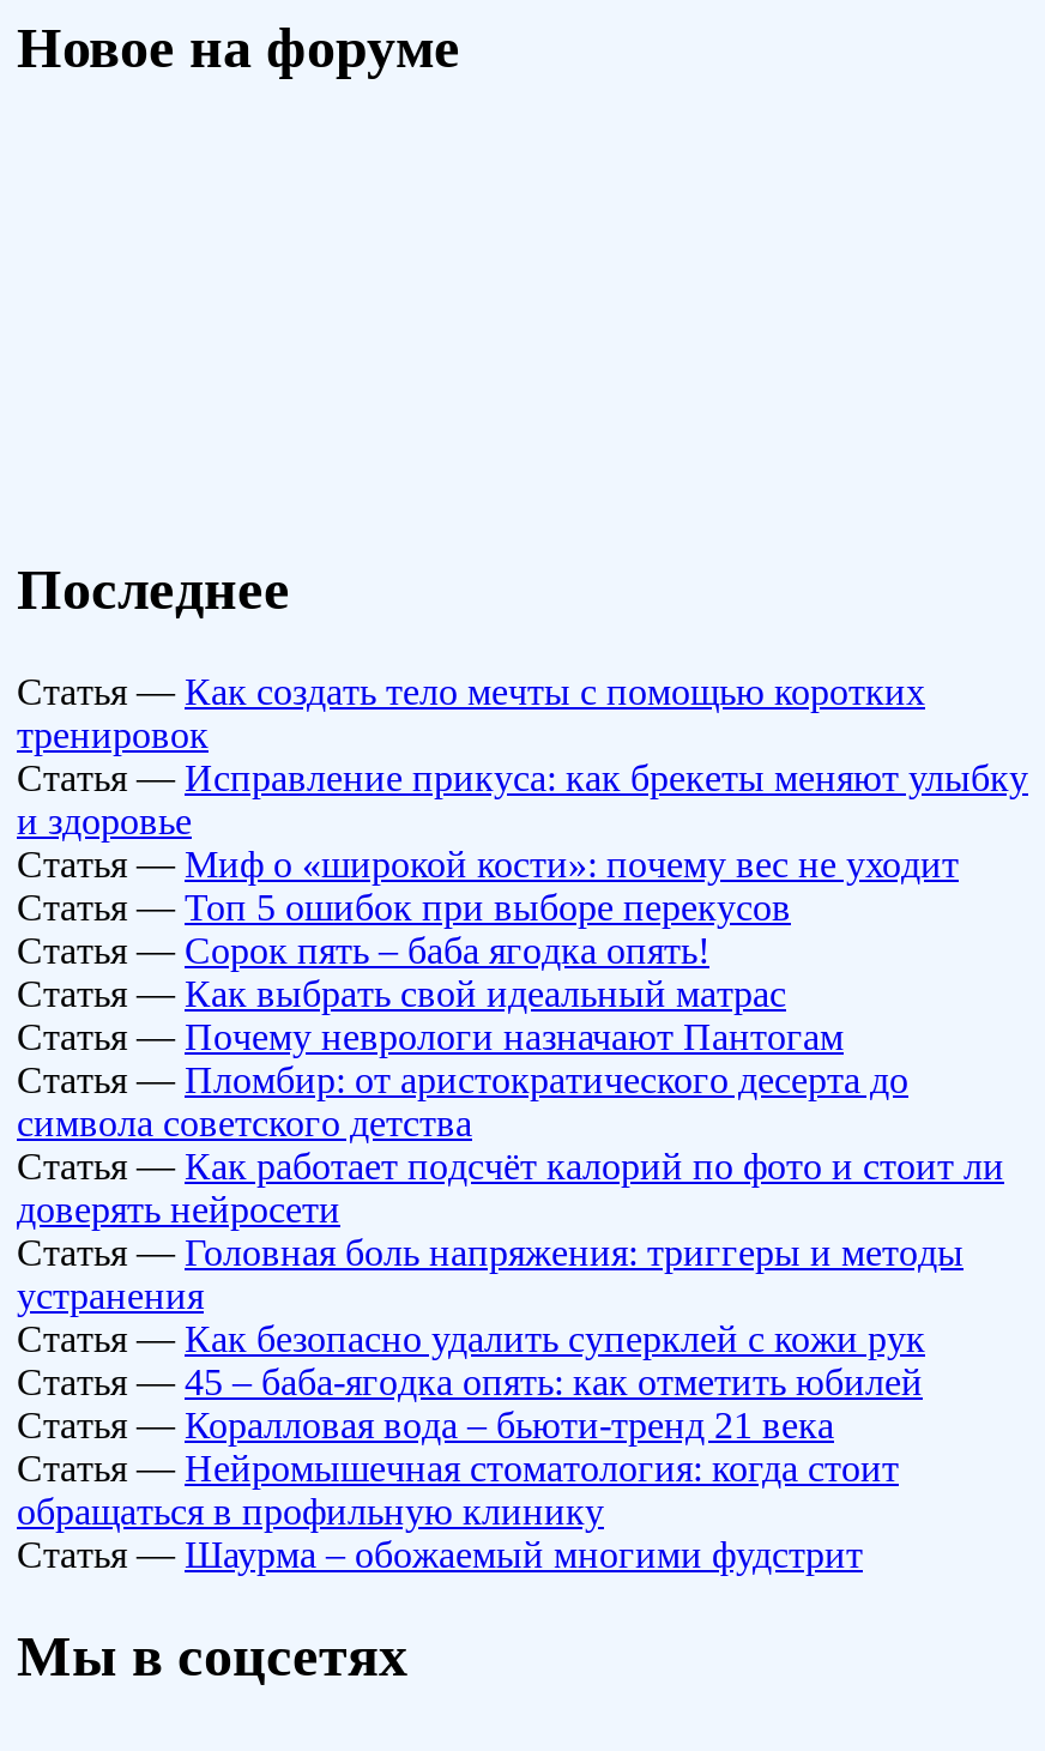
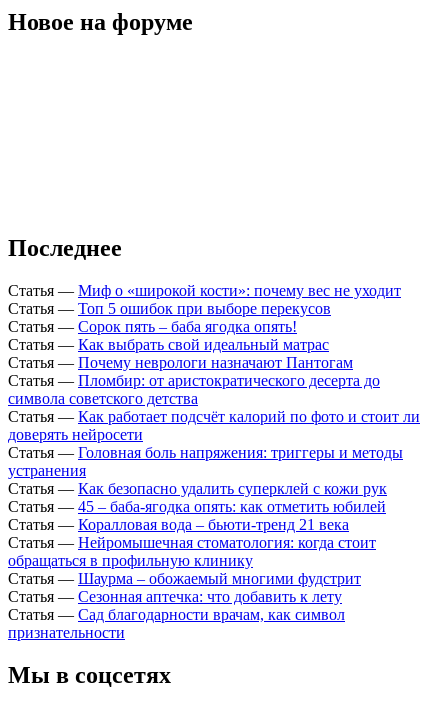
[17,672,1028,842] Статья — Как создать тело мечты с помощью коротких | тренировок | Статья — Исправление прикуса: как брекеты меняют улыбку | и здоровье -> none
moved [17,844,1004,1576] -> [8,282,420,587]: Статья — Миф о «широкой кости»: почему вес не уходит | Статья — Топ 5 ошибок при выборе перекусов | Статья — Сорок пять – баба ягодка опять! | ... | обращаться в профильную клинику | Статья — Шаурма – обожаемый многими фудстрит
none -> [8,588,345,641] Статья — Сезонная аптечка: что добавить к лету | Статья — Сад благодарности врачам, как символ | признательности

